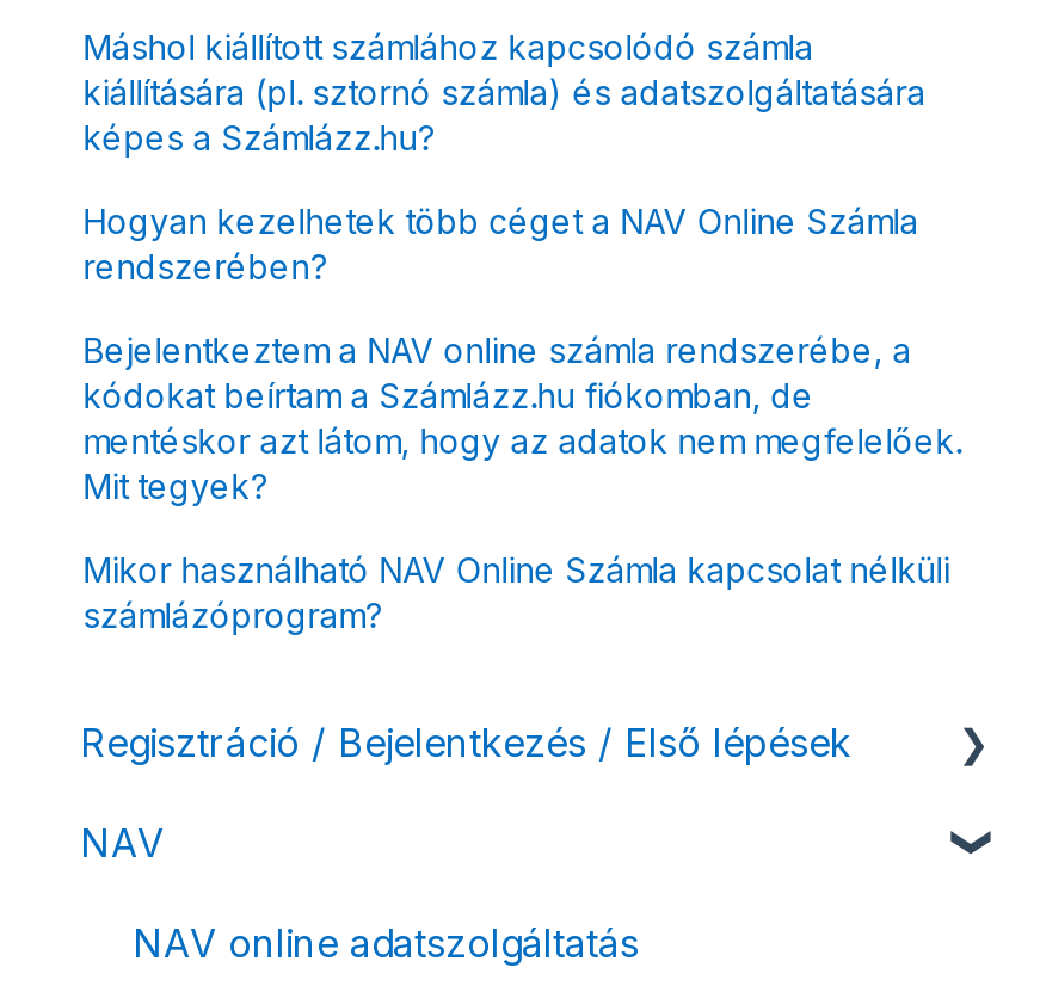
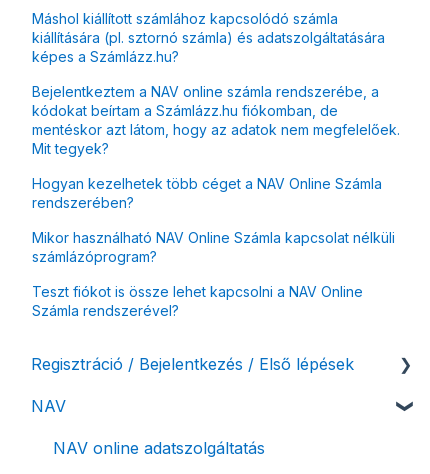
moved [83,201,919,287] -> [32,175,382,211]: Hogyan kezelhetek több céget a NAV Online Számla | rendszerében?
moved [83,330,962,507] -> [32,83,400,157]: Bejelentkeztem a NAV online számla rendszerébe, a | kódokat beírtam a Számlázz.hu fiókomban, de | mentéskor azt látom, hogy az adatok nem megfelelőek. | Mit tegyek?
none -> [32,283,363,319] Teszt fiókot is össze lehet kapcsolni a NAV Online | Számla rendszerével?

